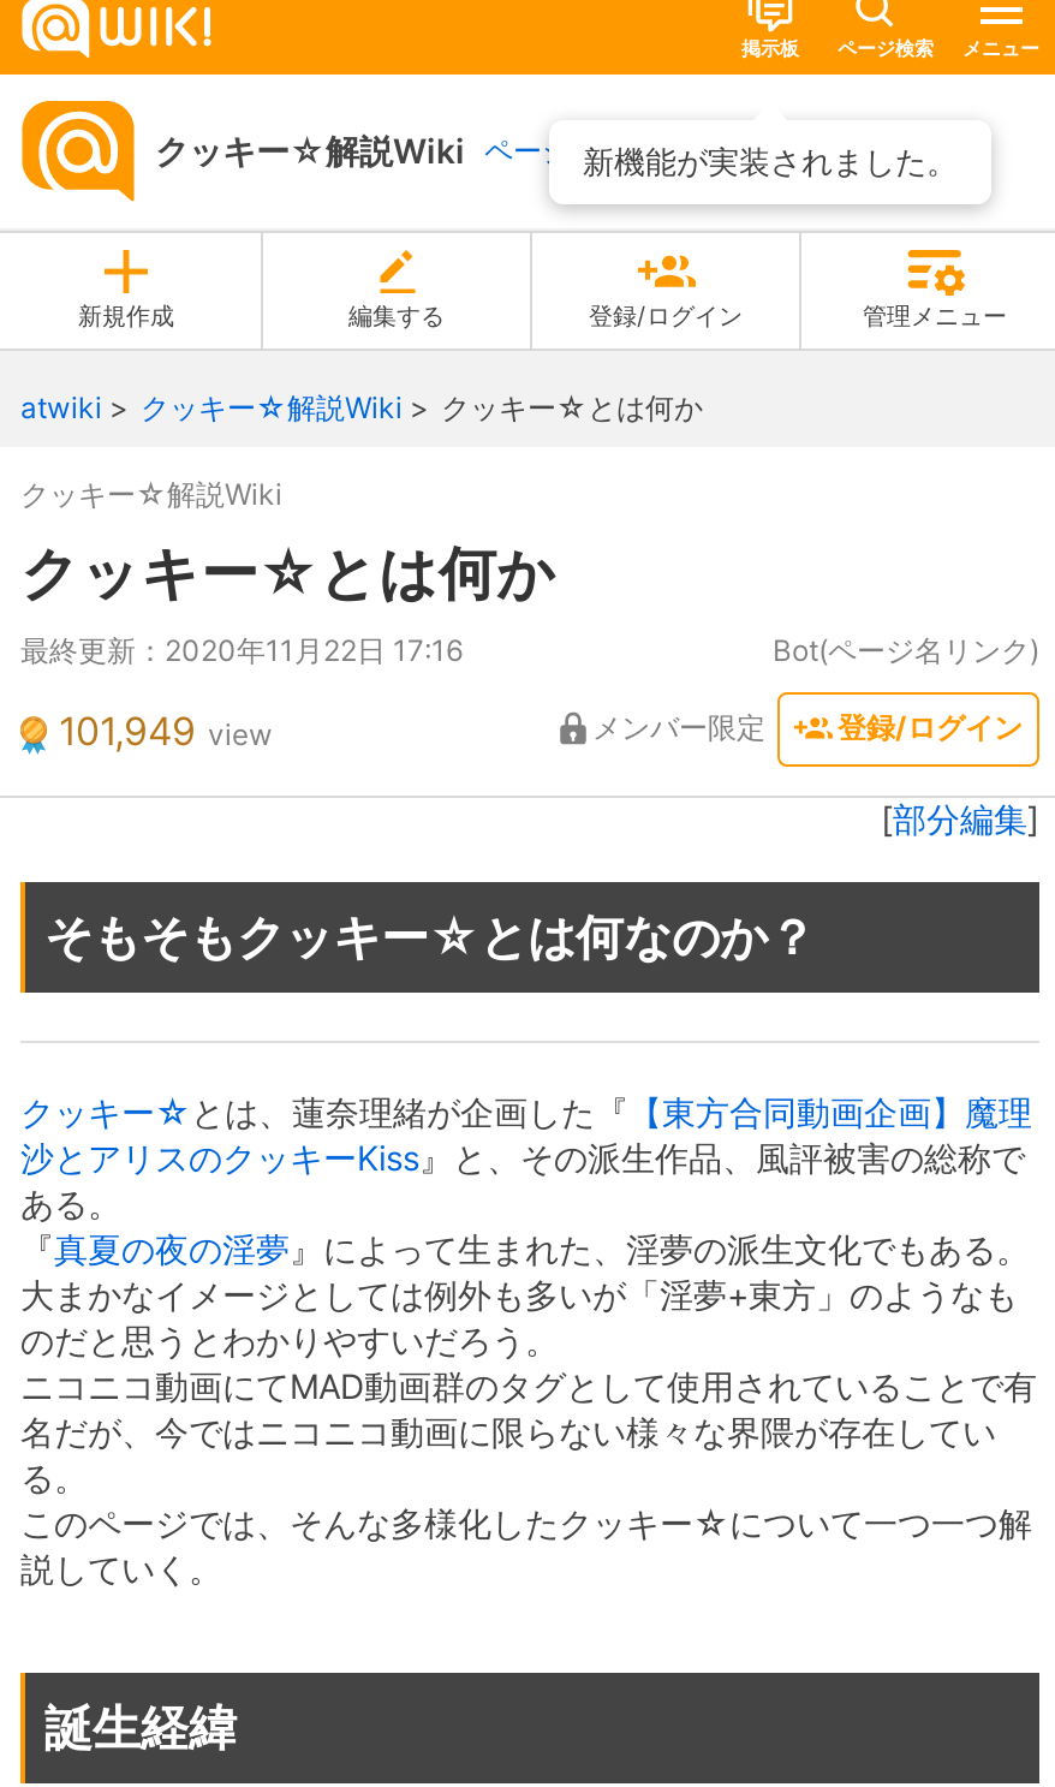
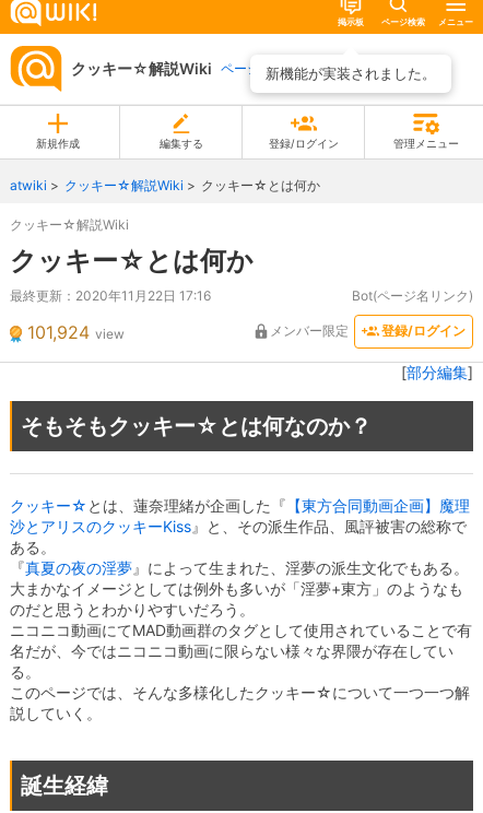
[59,705,273,753] 101,949 view -> [27,321,125,343] 101,924 view

